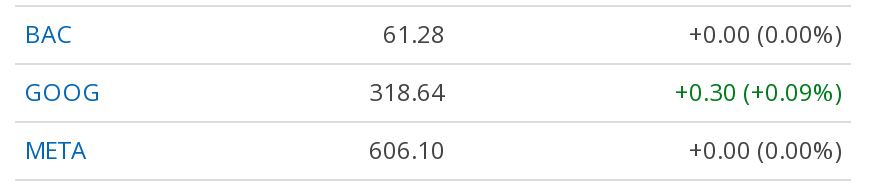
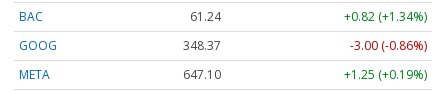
[383,17,445,51] 61.28 -> [190,8,221,25] 61.24
[689,17,841,51] +0.00 (0.00%) -> [344,8,427,25] +0.82 (+1.34%)
[369,75,445,109] 318.64 -> [183,37,221,54] 348.37
[675,75,841,109] +0.30 (+0.09%) -> [350,37,427,54] -3.00 (-0.86%)
[369,133,445,167] 606.10 -> [183,66,221,83] 647.10
[689,133,841,167] +0.00 (0.00%) -> [344,66,427,83] +1.25 (+0.19%)

